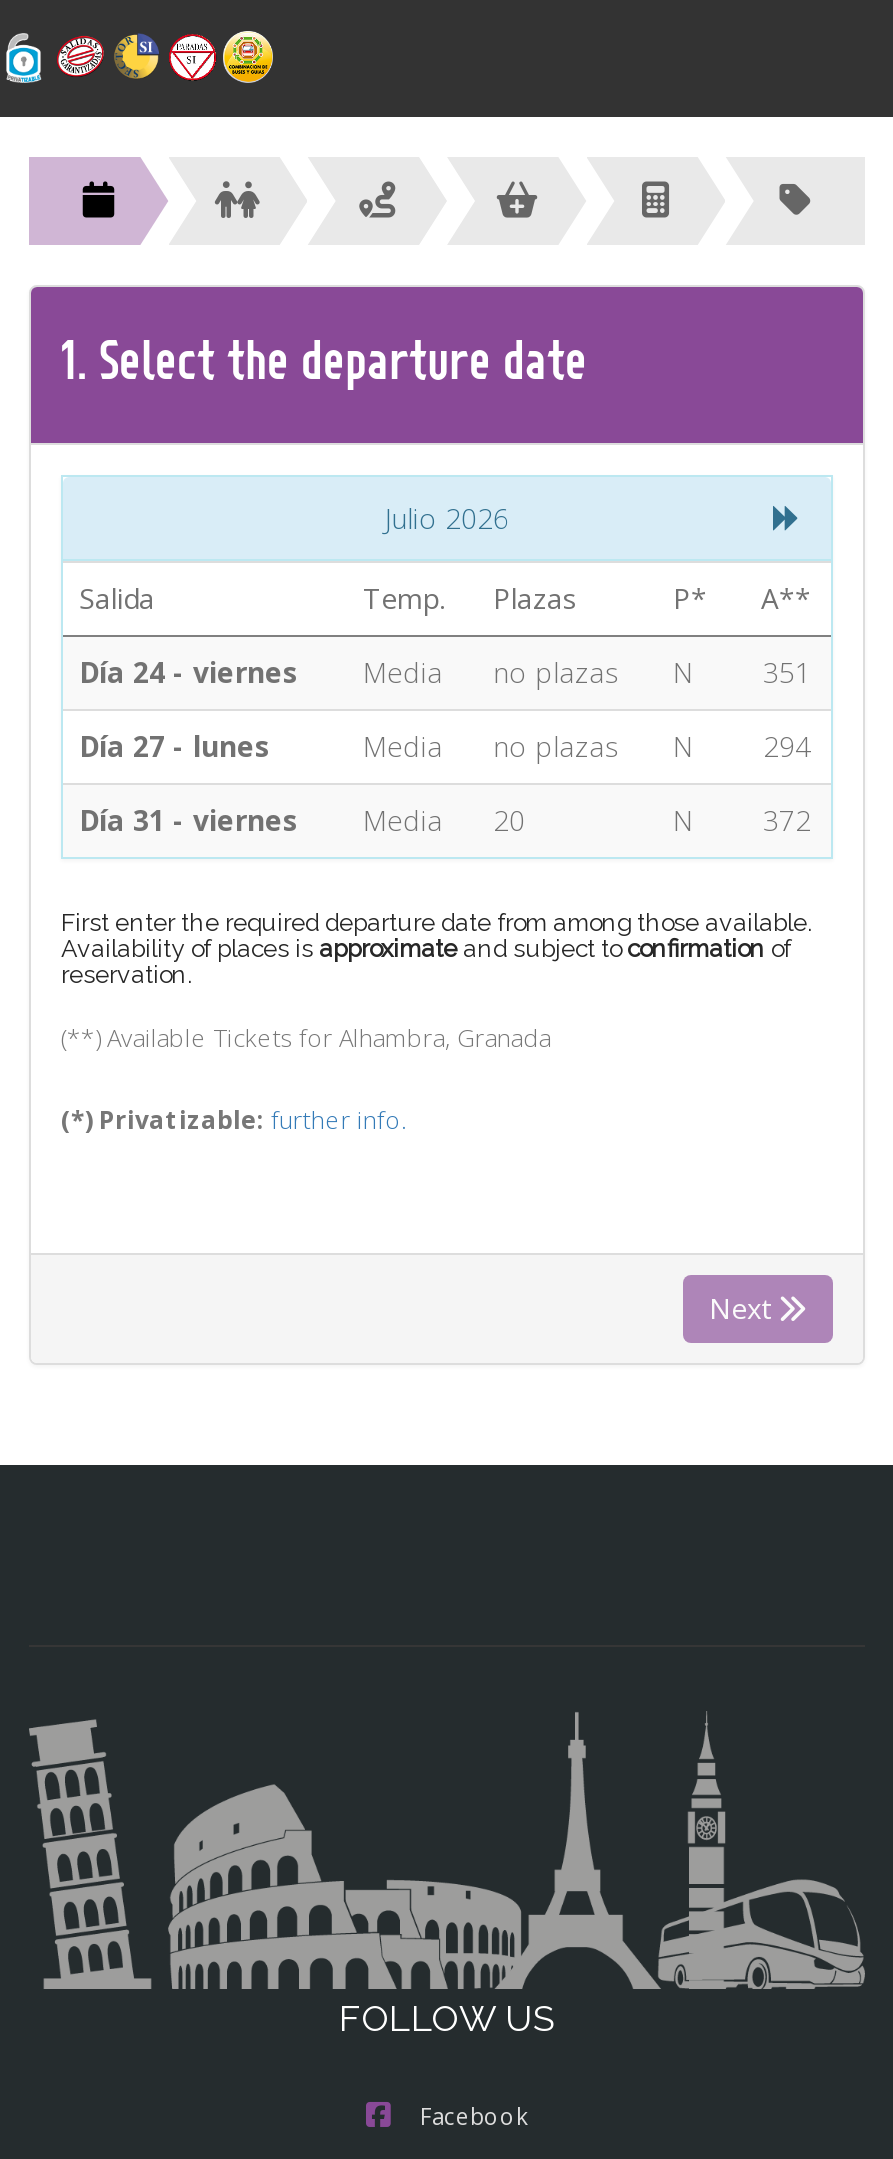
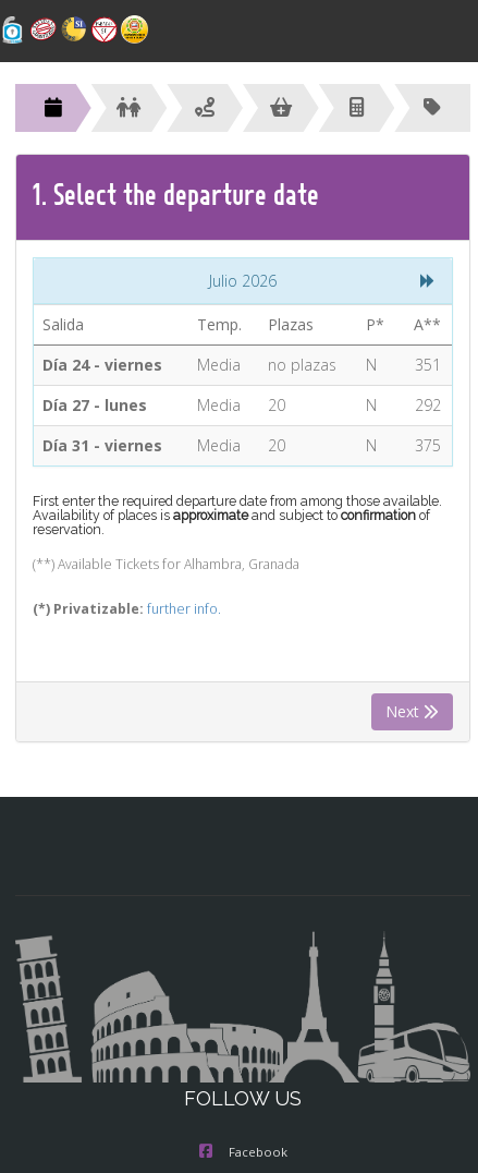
[493,727,619,765] no plazas -> [268,395,285,415] 20
[763,727,811,765] 294 -> [415,395,441,415] 292
[673,801,811,839] N 372 -> [366,435,441,456] N 375

